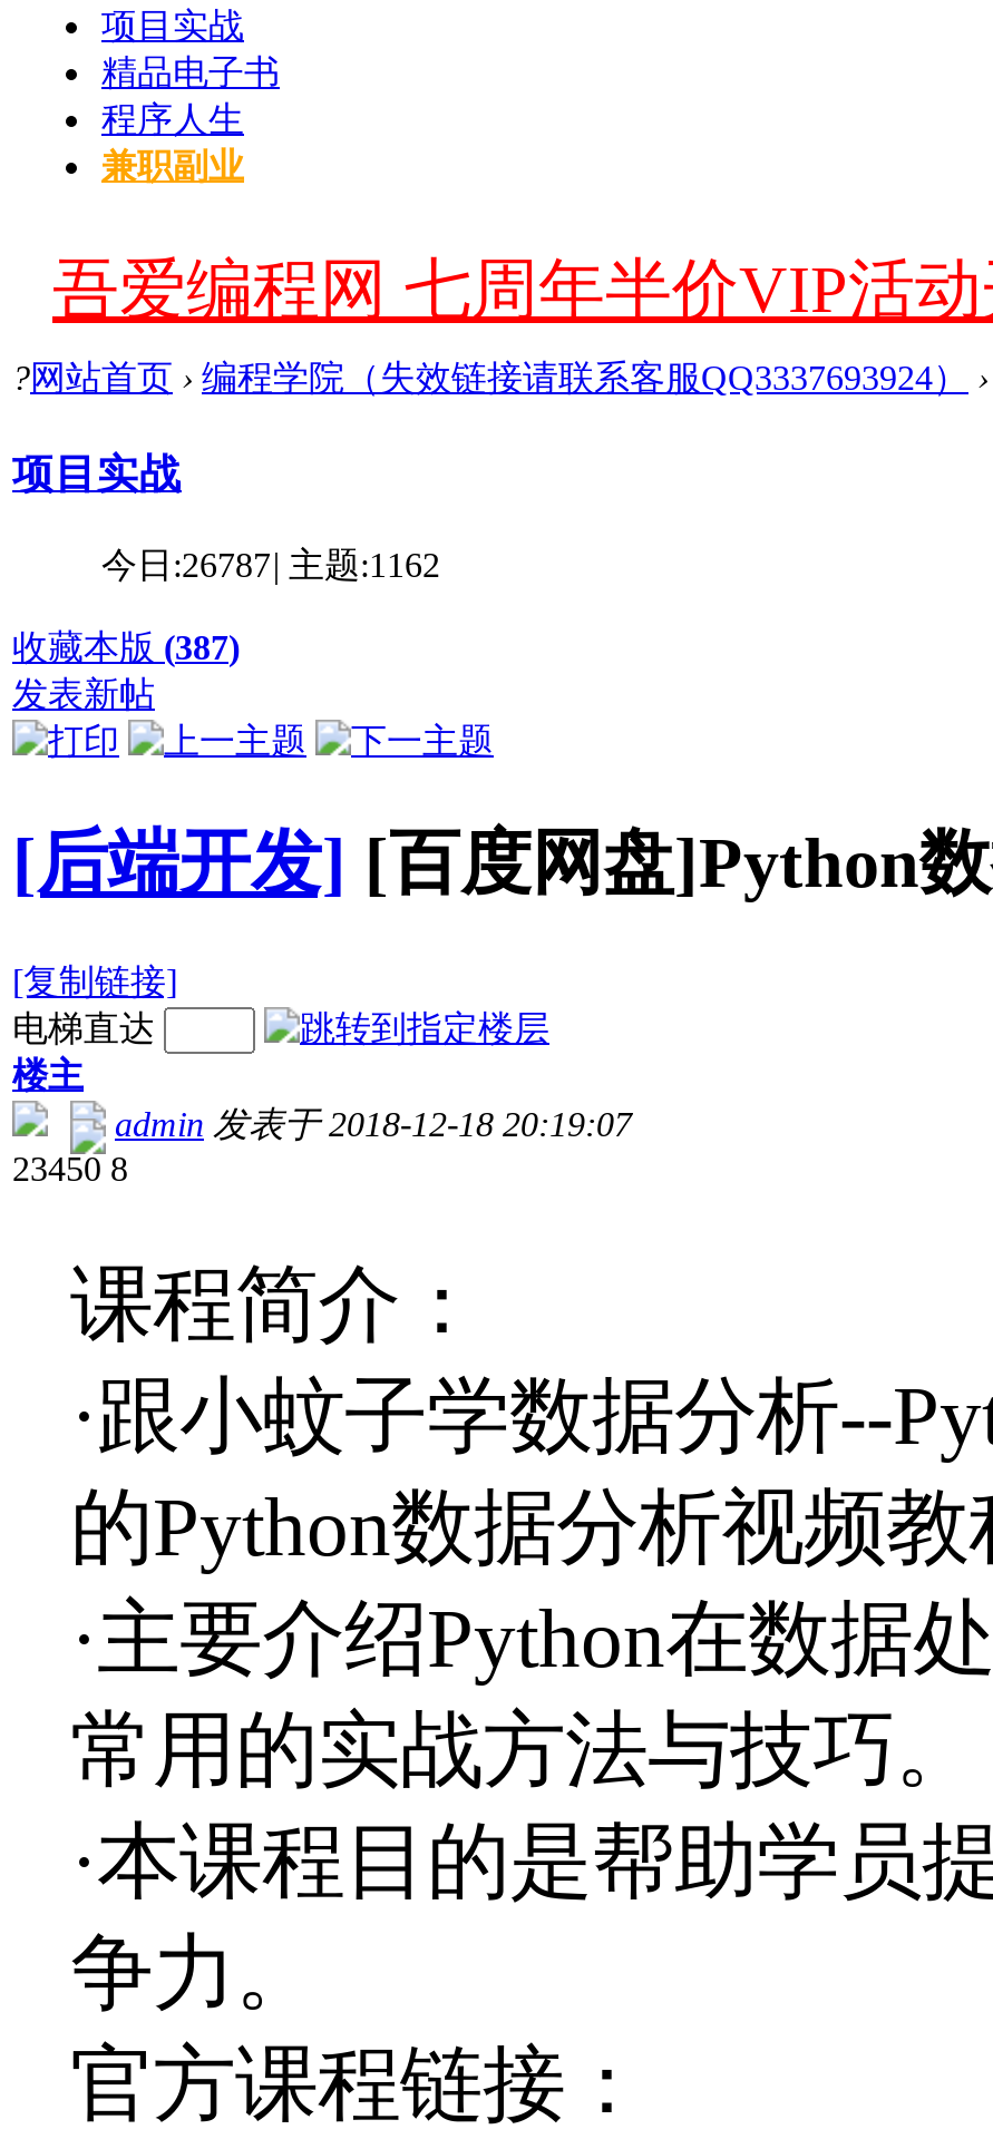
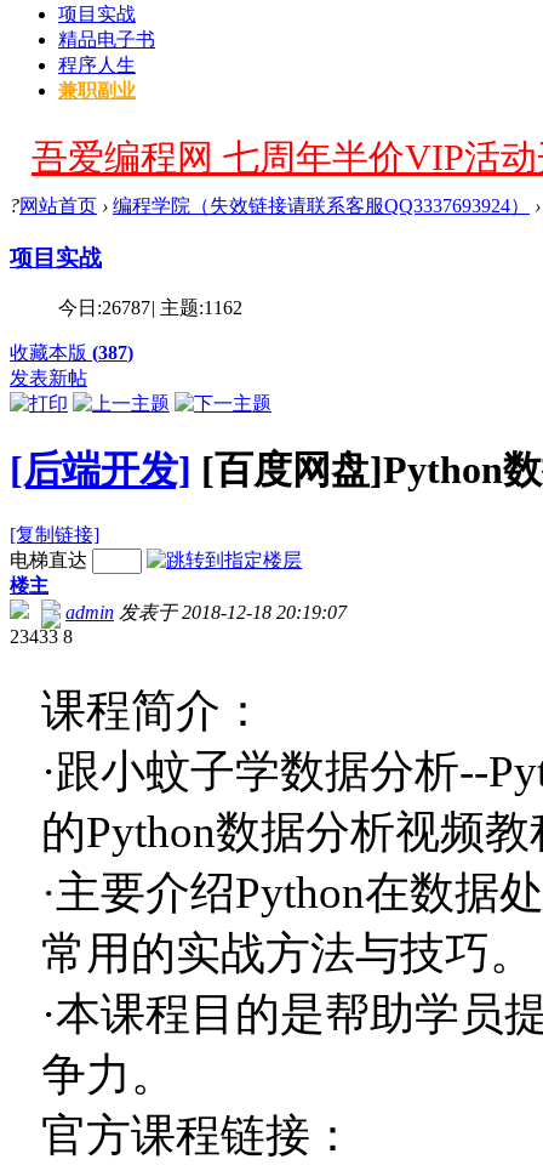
[12,1150,128,1188] 23450 8 -> [10,627,73,647] 23433 8

